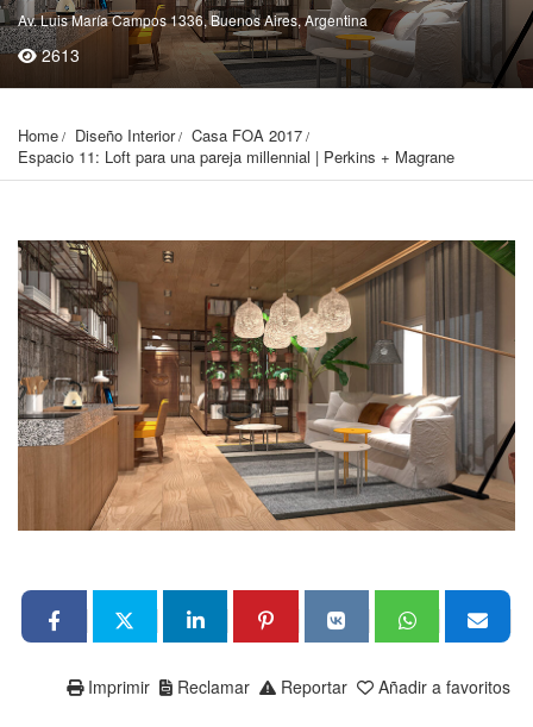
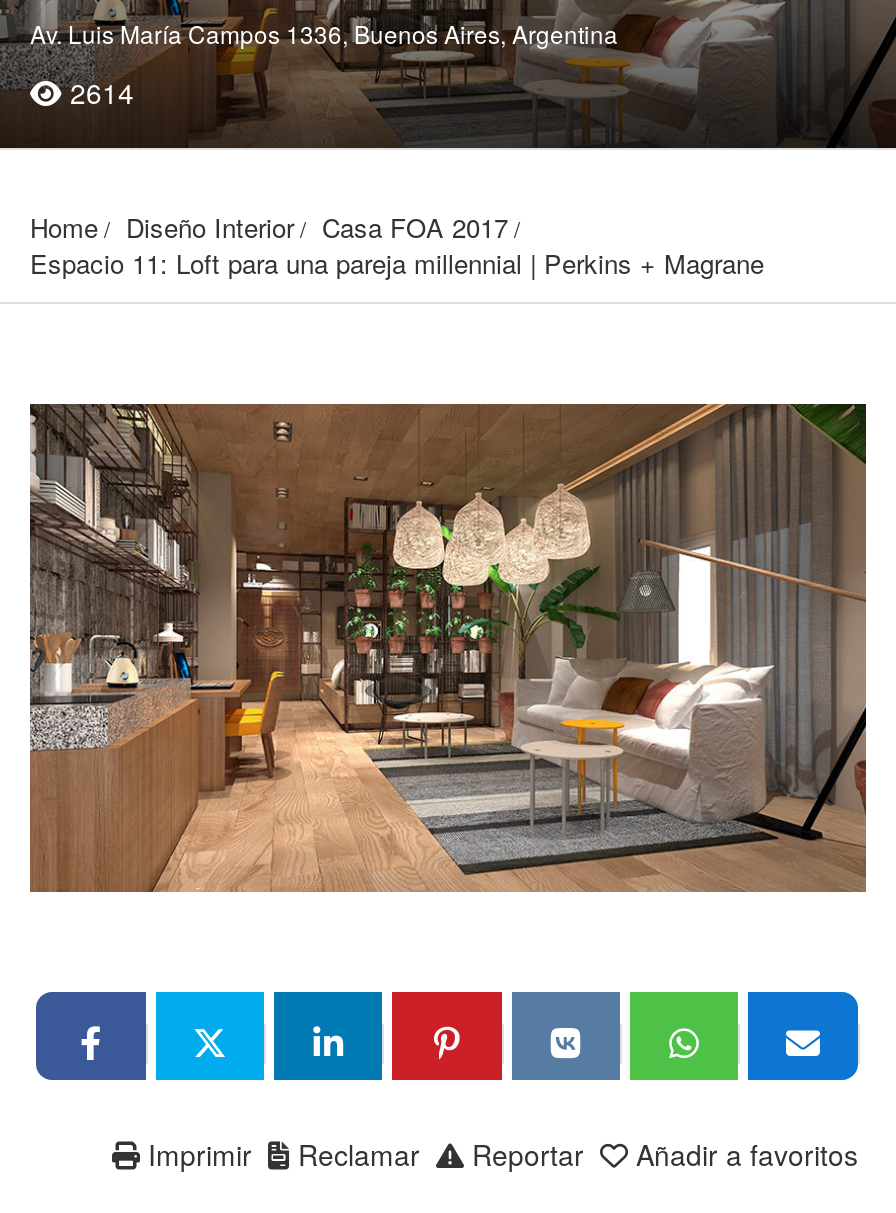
[37,43,80,67] 2613 -> [62,73,134,113] 2614

